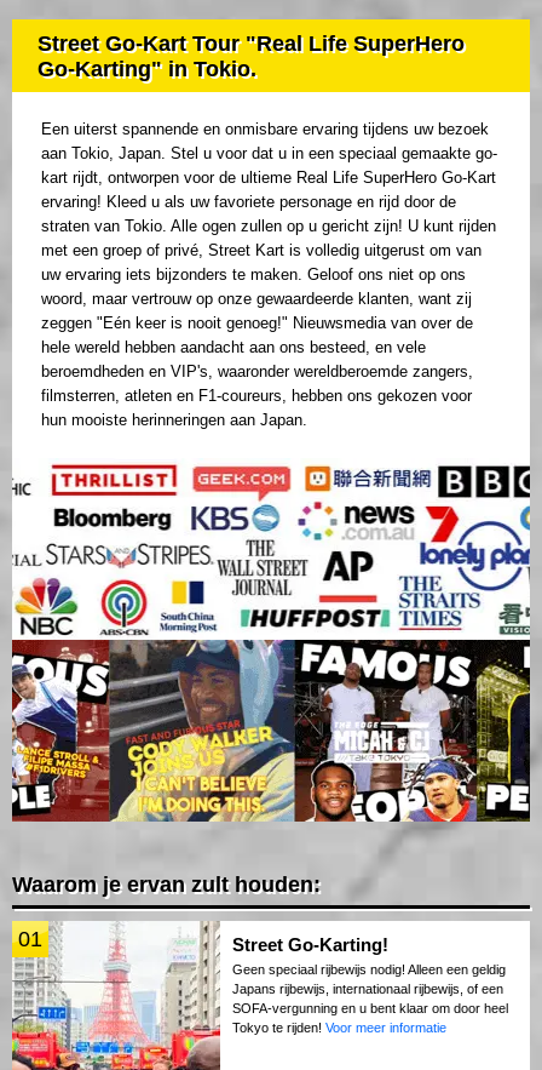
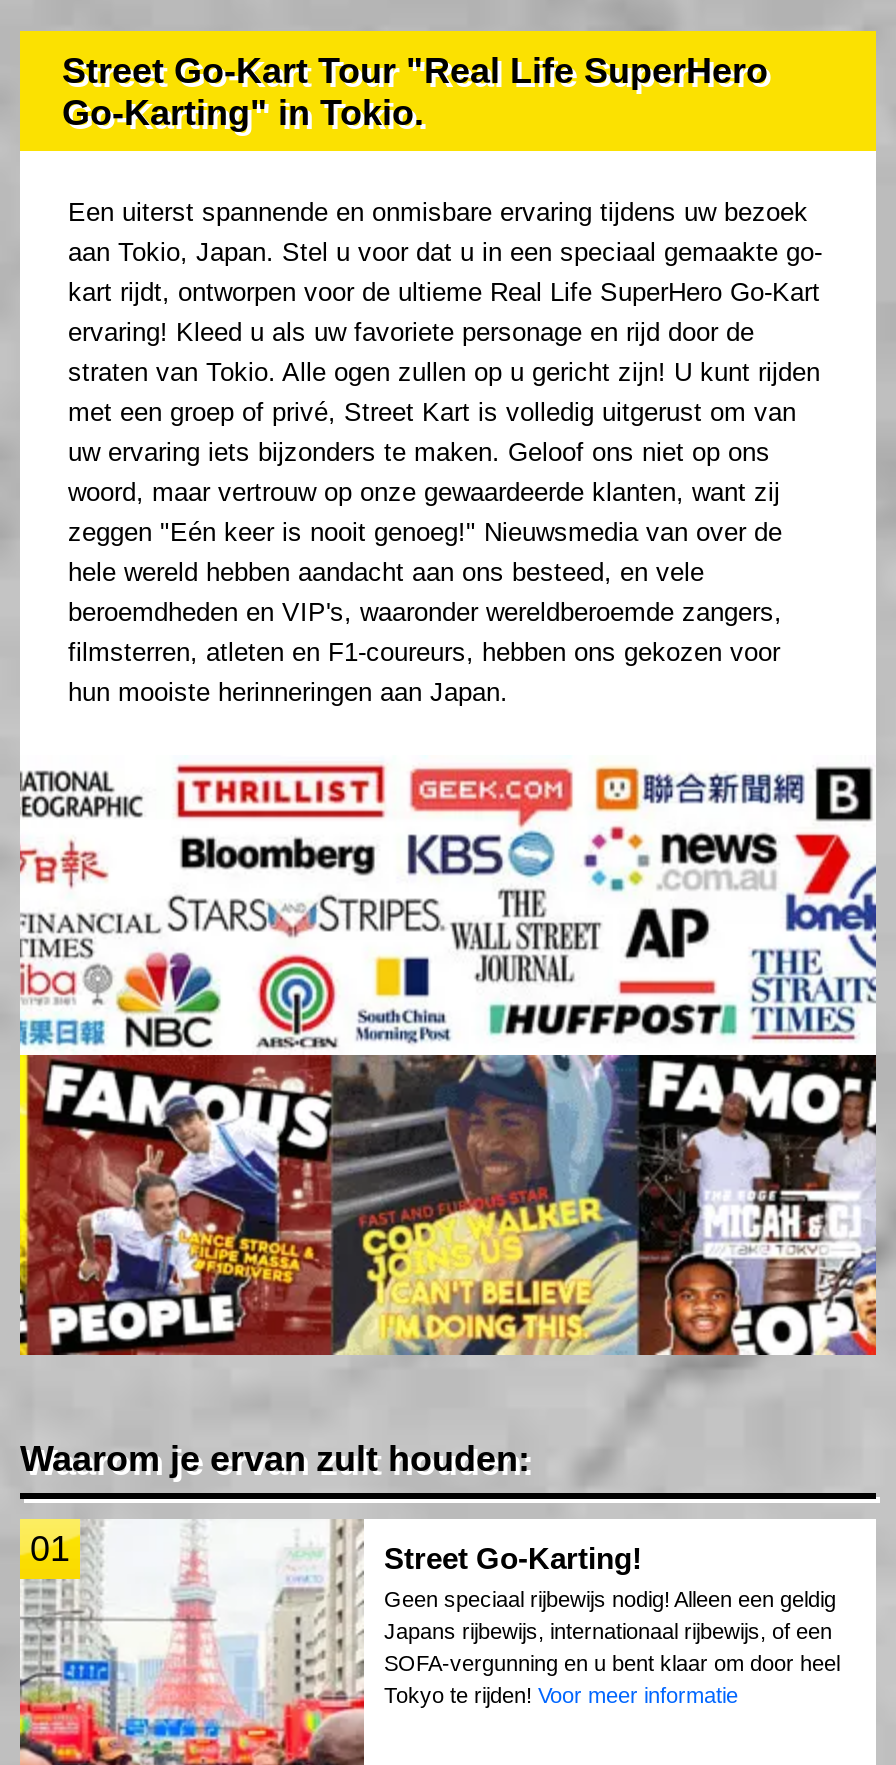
[11,463,531,823] [image] -> [18,763,878,1357] [image]

